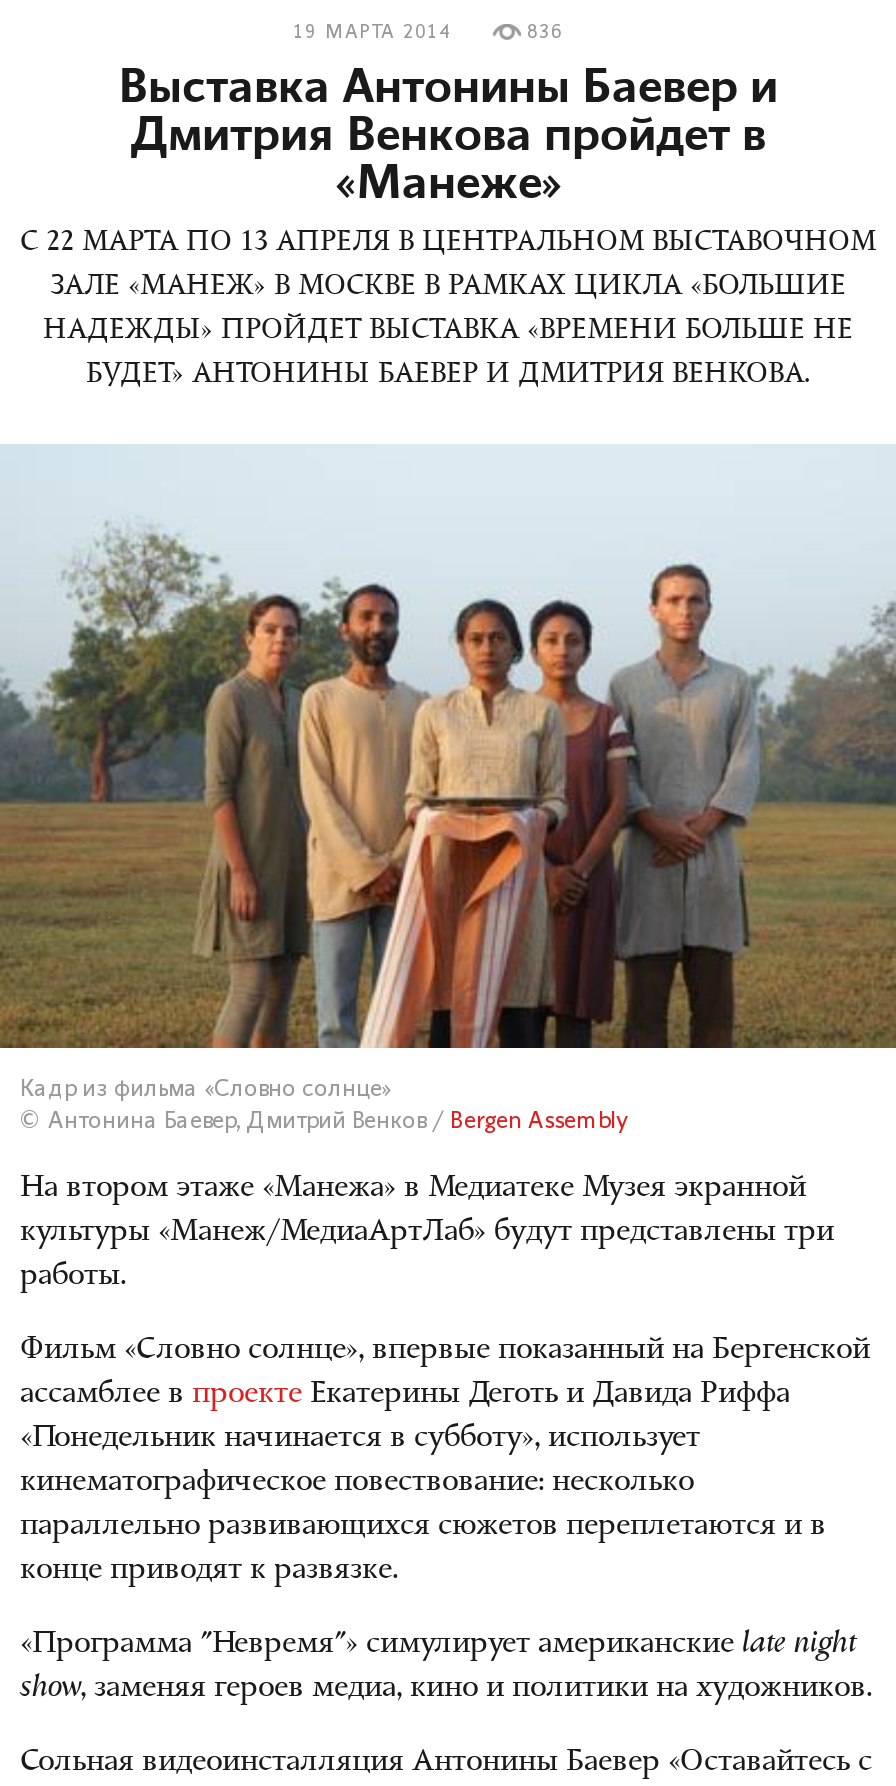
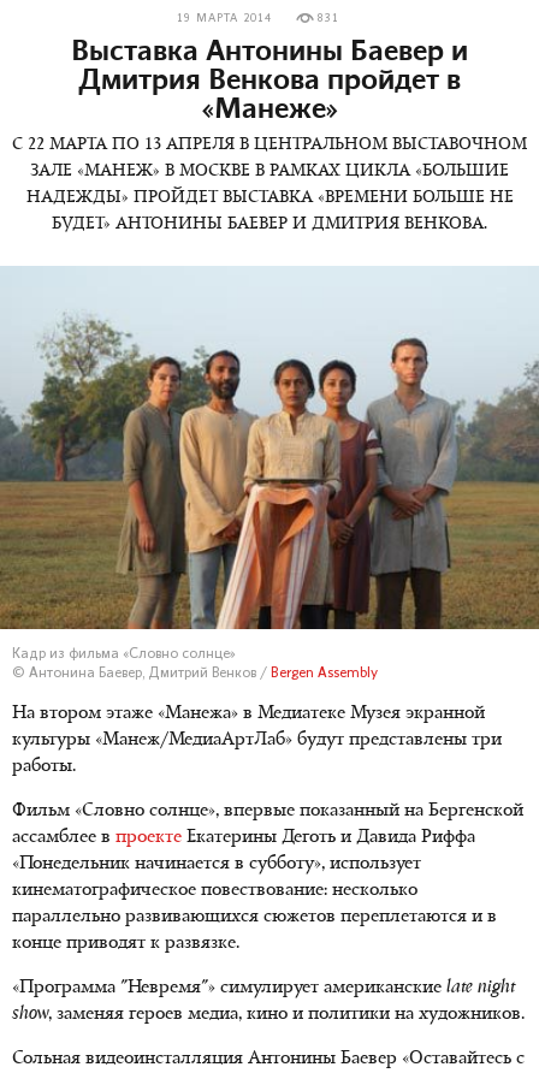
[527,22,563,44] 836 -> [317,12,339,25] 831

